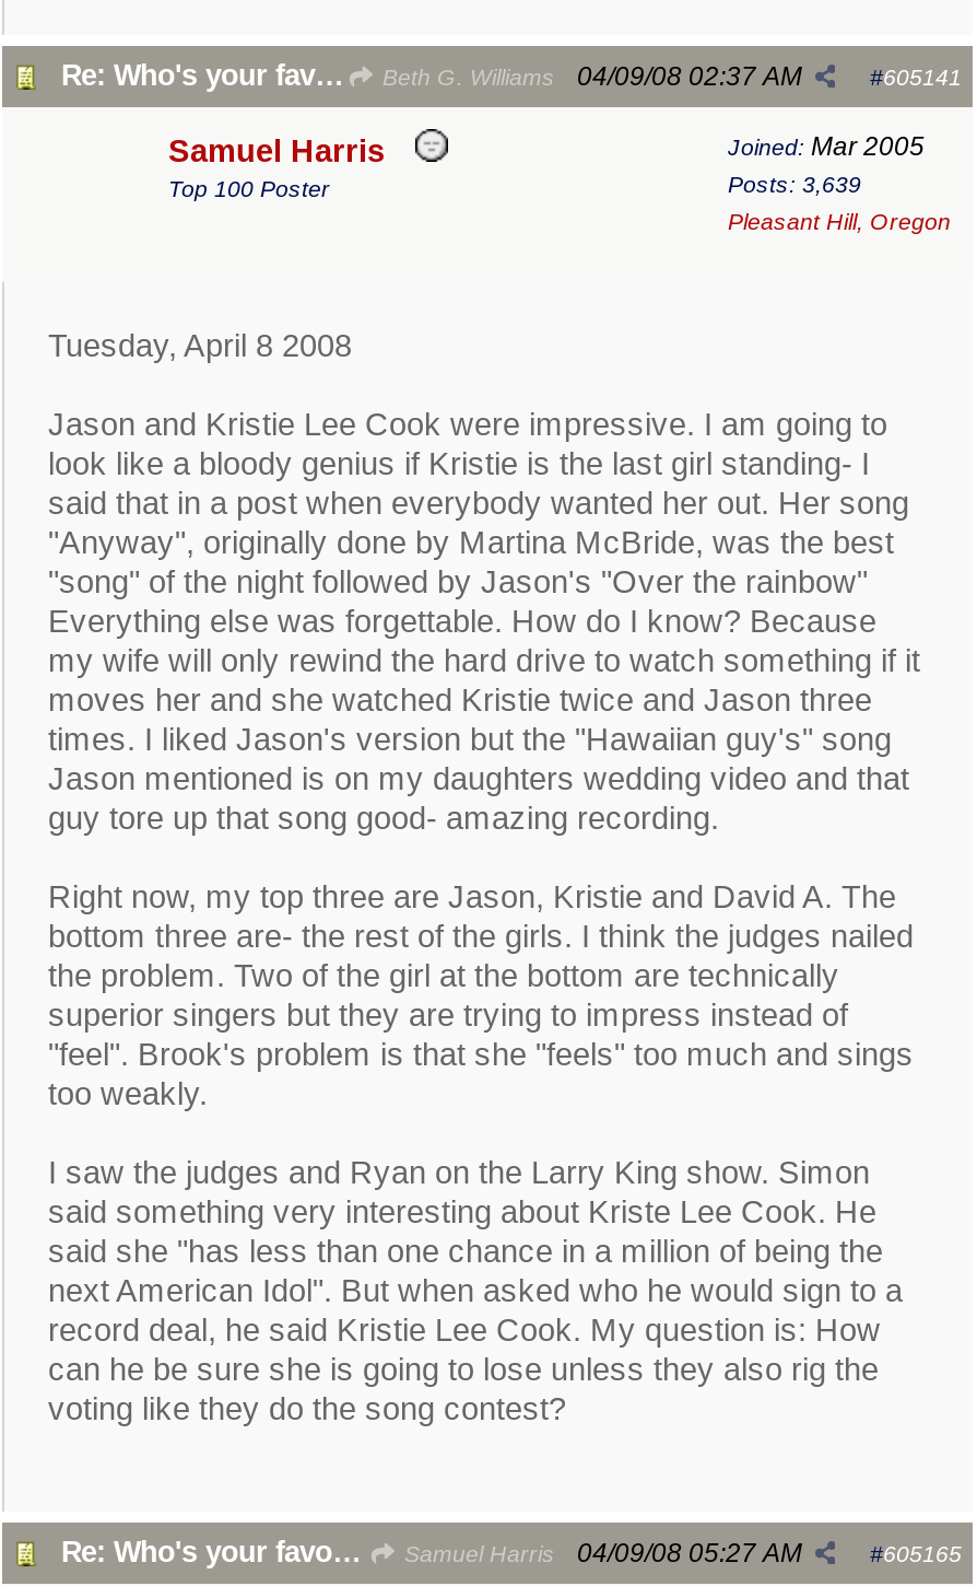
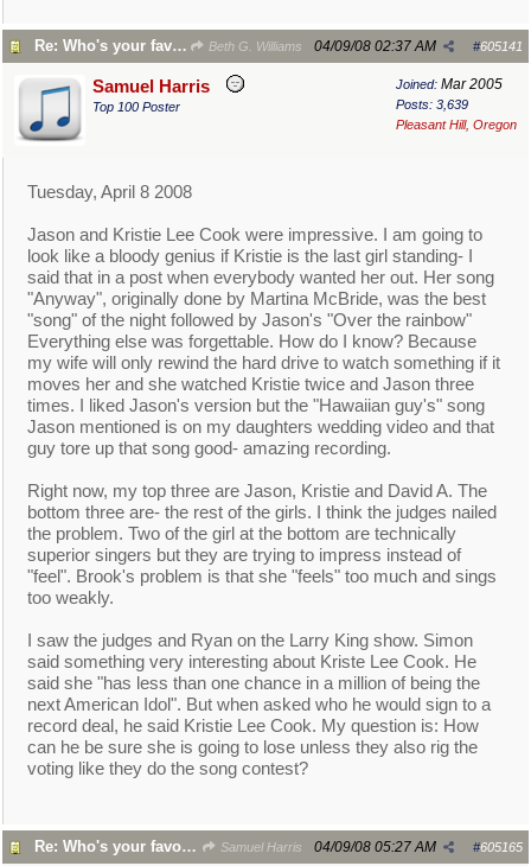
none -> [18,81,82,142] [image]

